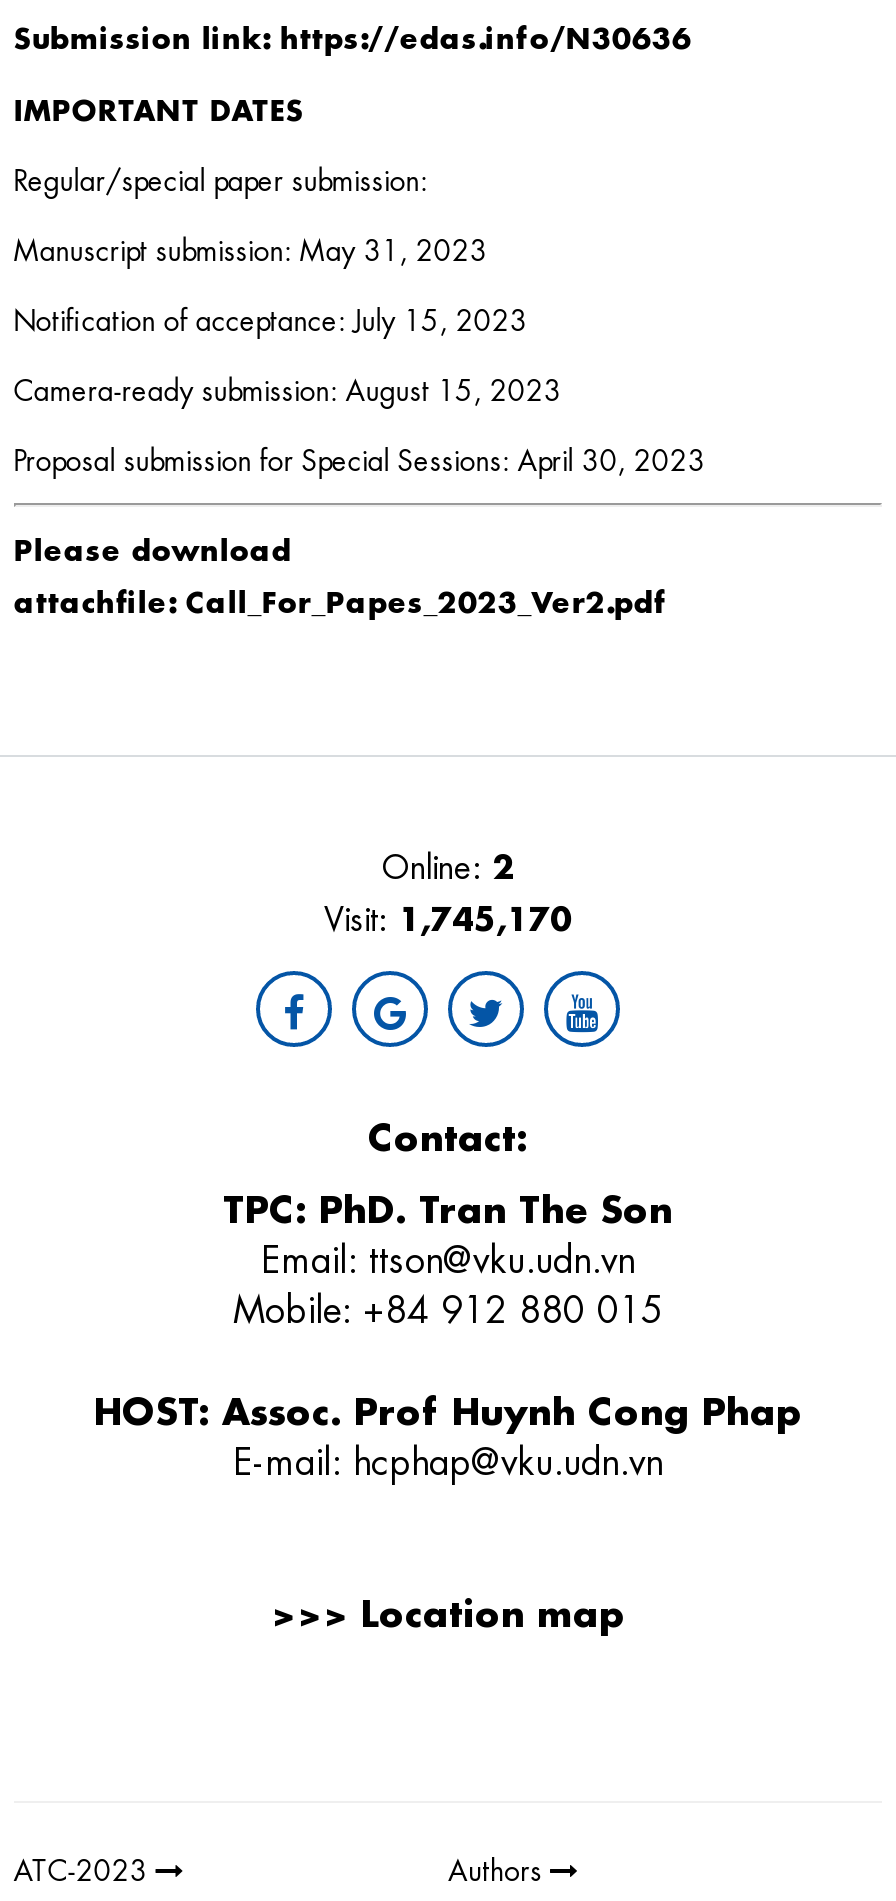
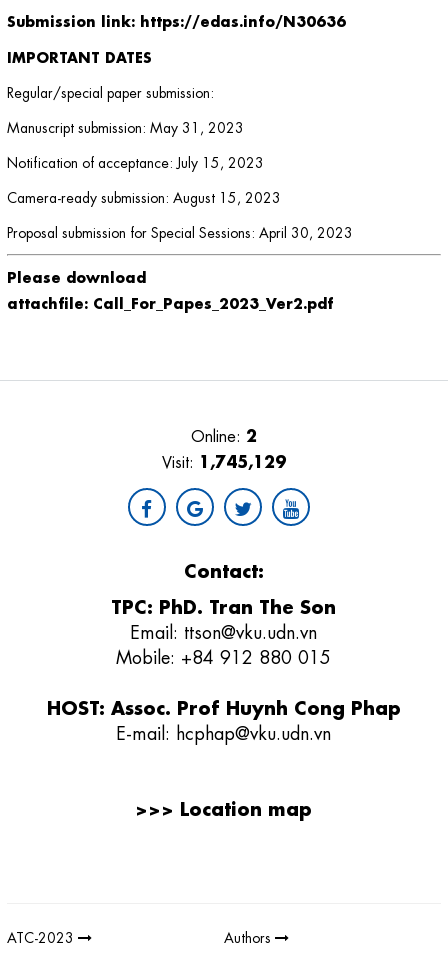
[324,891,572,937] Visit: 1,745,170 -> [162,448,286,471] Visit: 1,745,129

